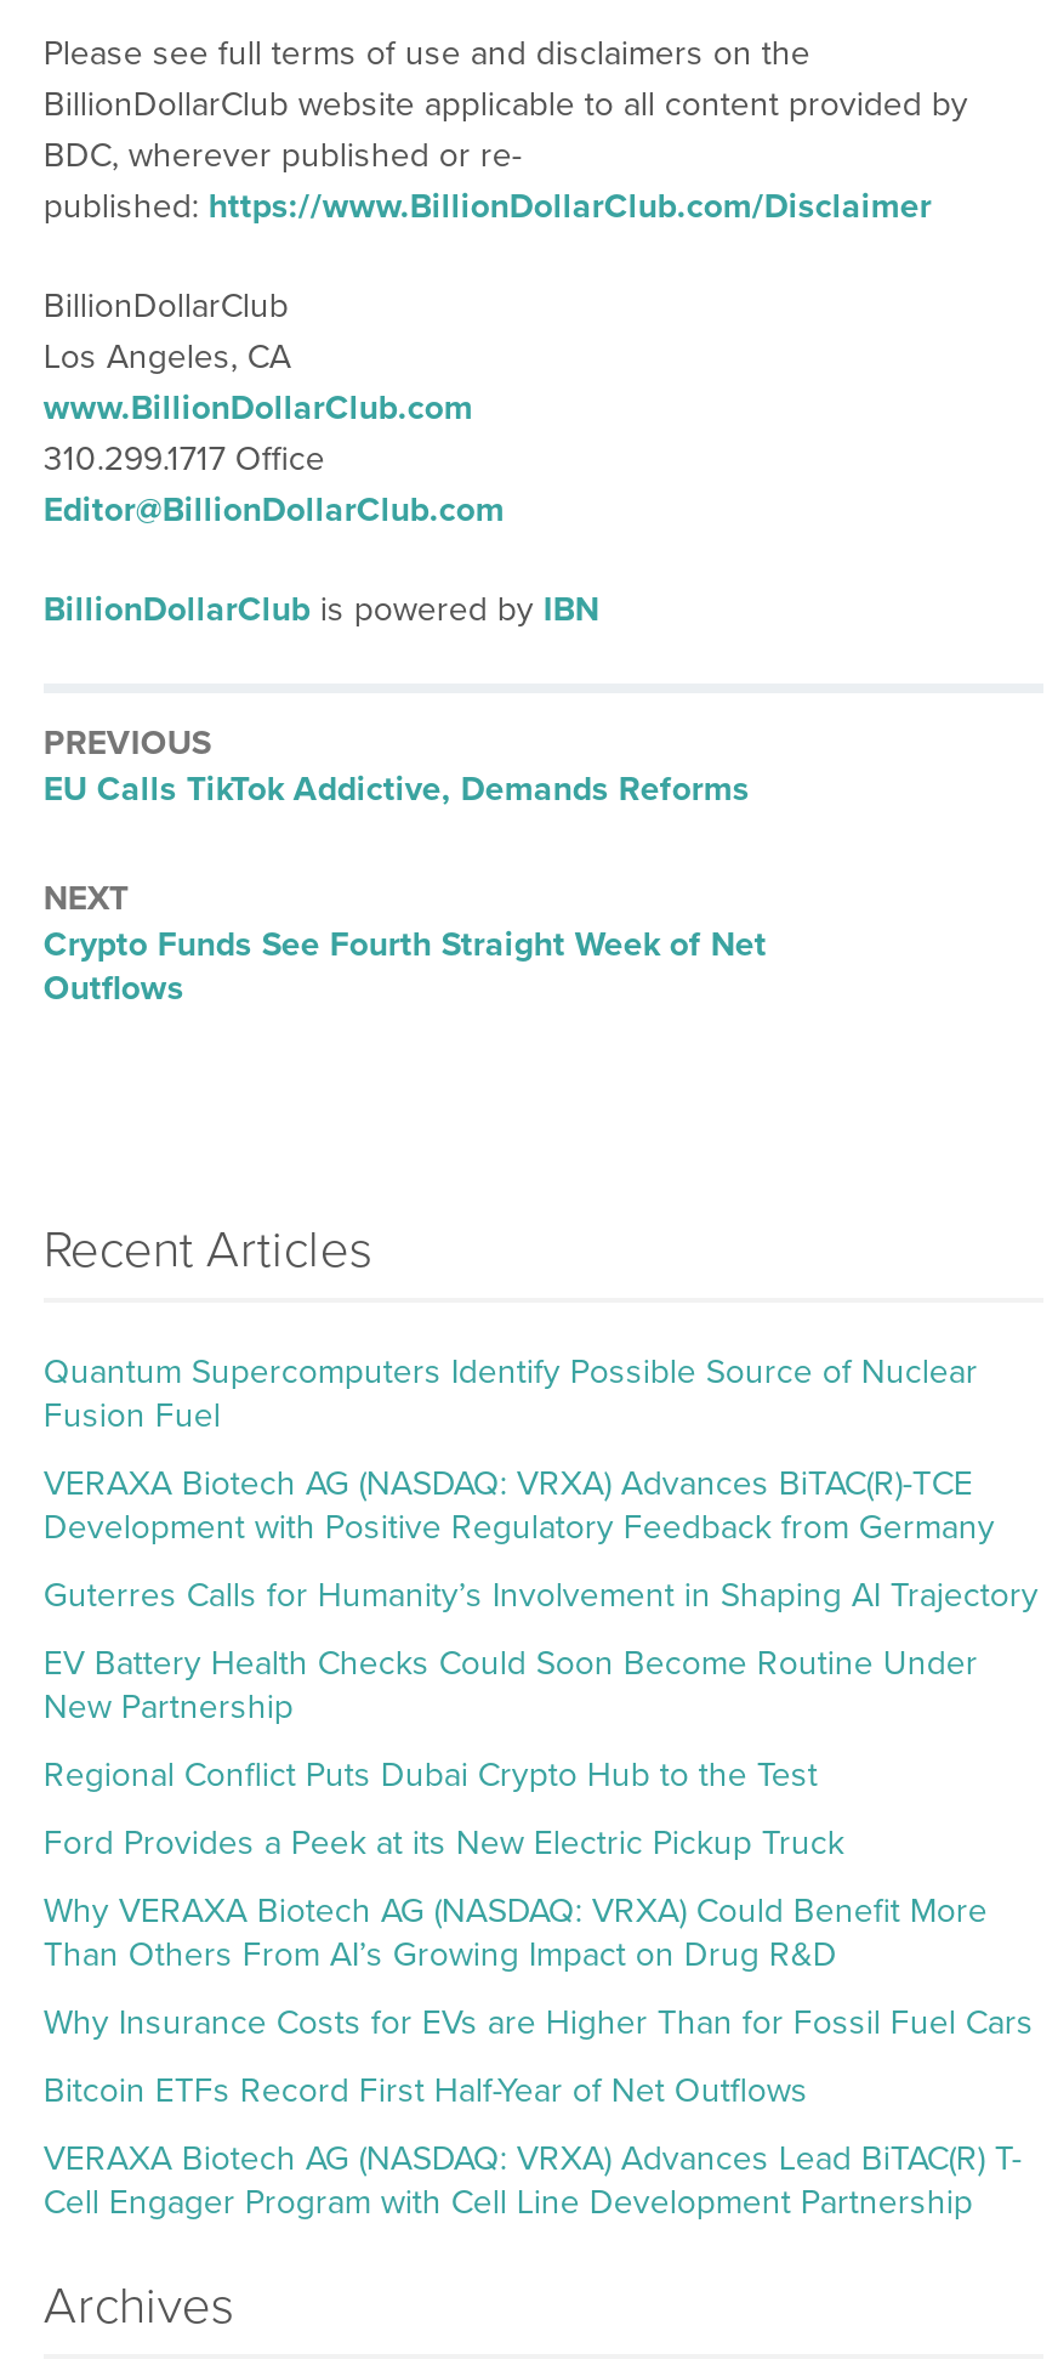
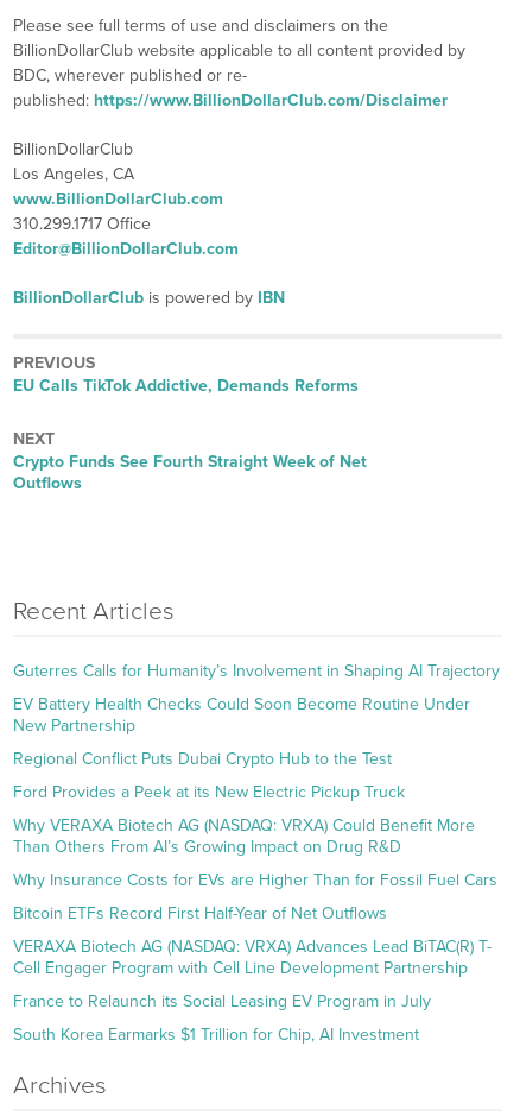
[43,1351,995,1547] Quantum Supercomputers Identify Possible Source of Nuclear | Fusion Fuel | VERAXA Biotech AG (NASDAQ: VRXA) Advances BiTAC(R)-TCE | Development with Positive Regulatory Feedback from Germany -> none
moved [43,1574,1038,2222] -> [13,660,500,978]: Guterres Calls for Humanity’s Involvement in Shaping AI Trajectory | EV Battery Health Checks Could Soon Become Routine Under | New Partnership | ... | VERAXA Biotech AG (NASDAQ: VRXA) Advances Lead BiTAC(R) T- | Cell Engager Program with Cell Line Development Partnership
none -> [13,991,431,1044] France to Relaunch its Social Leasing EV Program in July | South Korea Earmarks $1 Trillion for Chip, AI Investment

